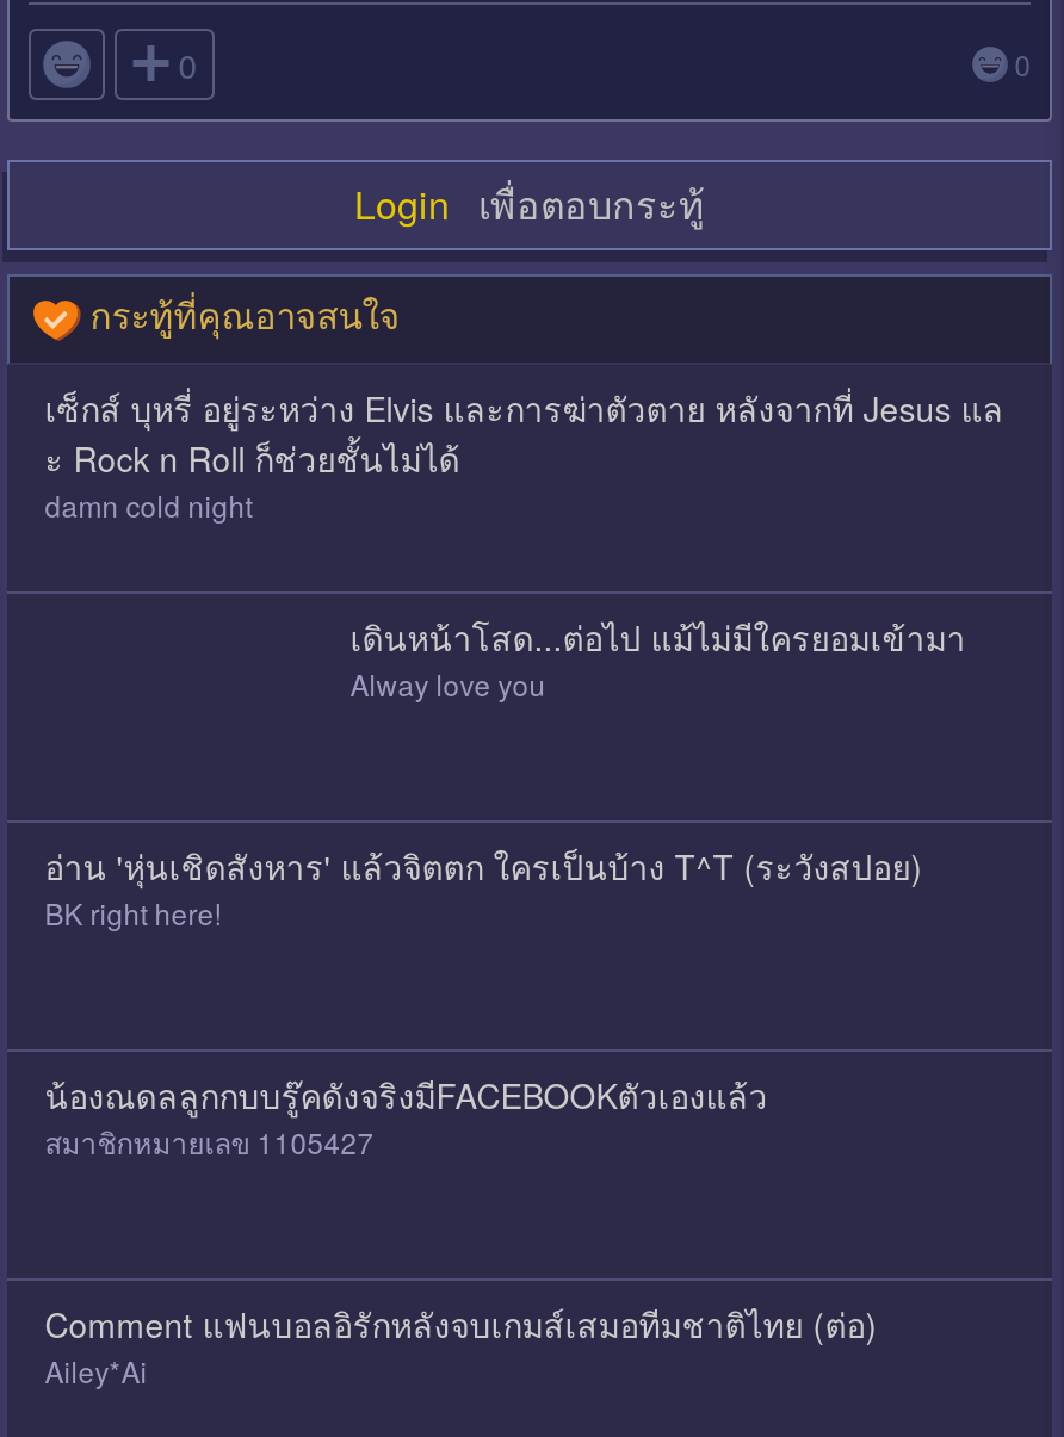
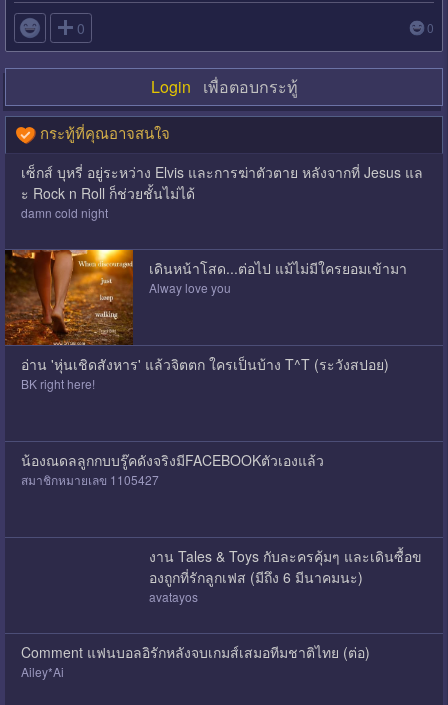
none -> [4,249,134,346] [image]
none -> [149,545,422,604] งาน Tales & Toys กับละครคุ้มๆ และเดินซื้อข | องถูกที่รักลูกเฟส (มีถึง 6 มีนาคมนะ) | avatayos

